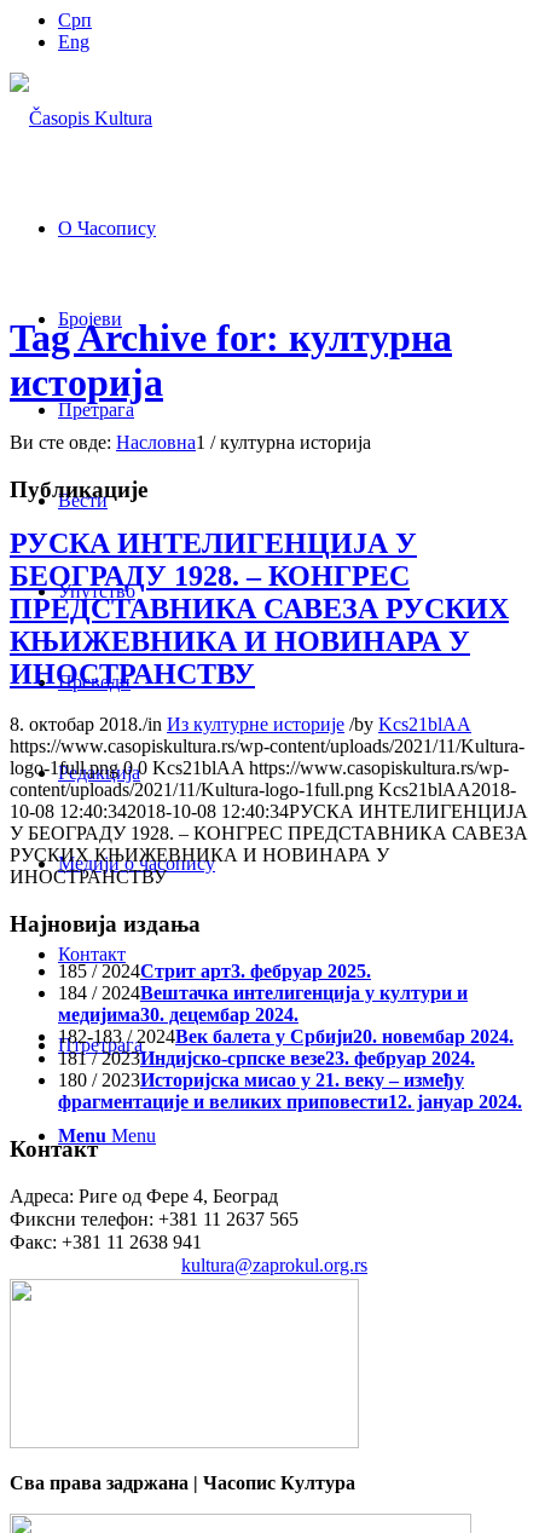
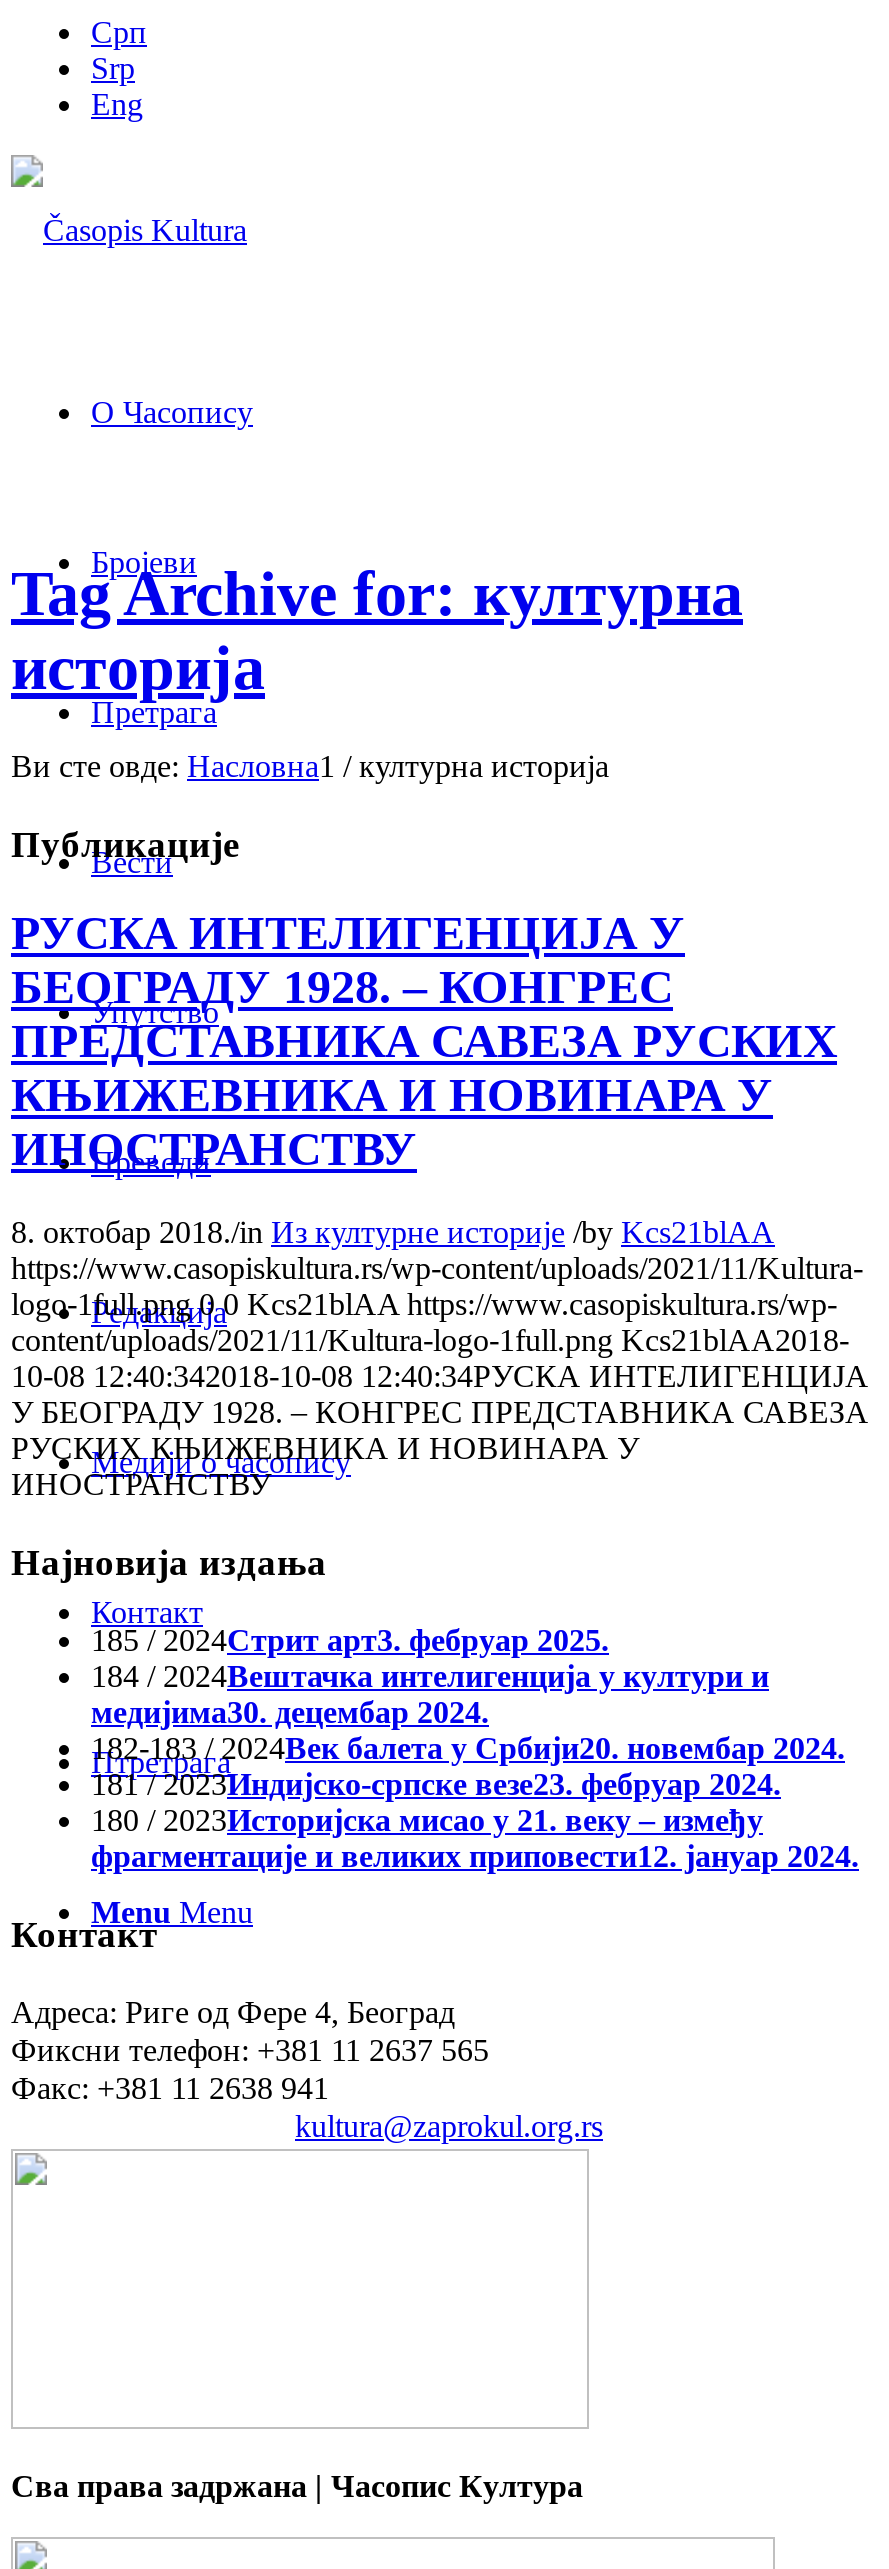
none -> [91,51,135,85] Srp

